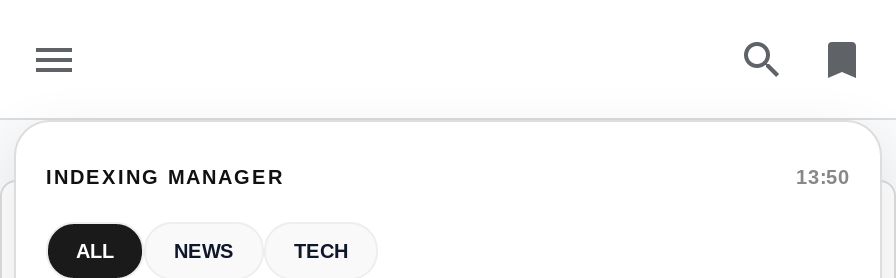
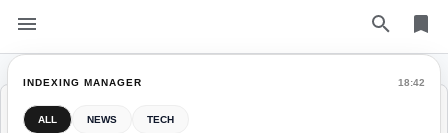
[796,166,850,188] 13:50 -> [398,77,425,88] 18:42

